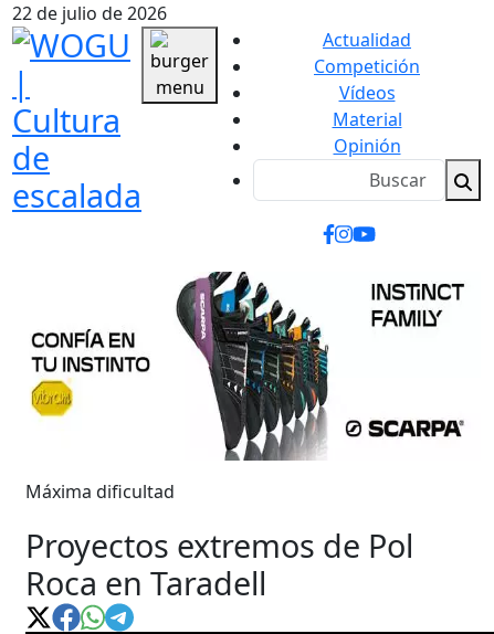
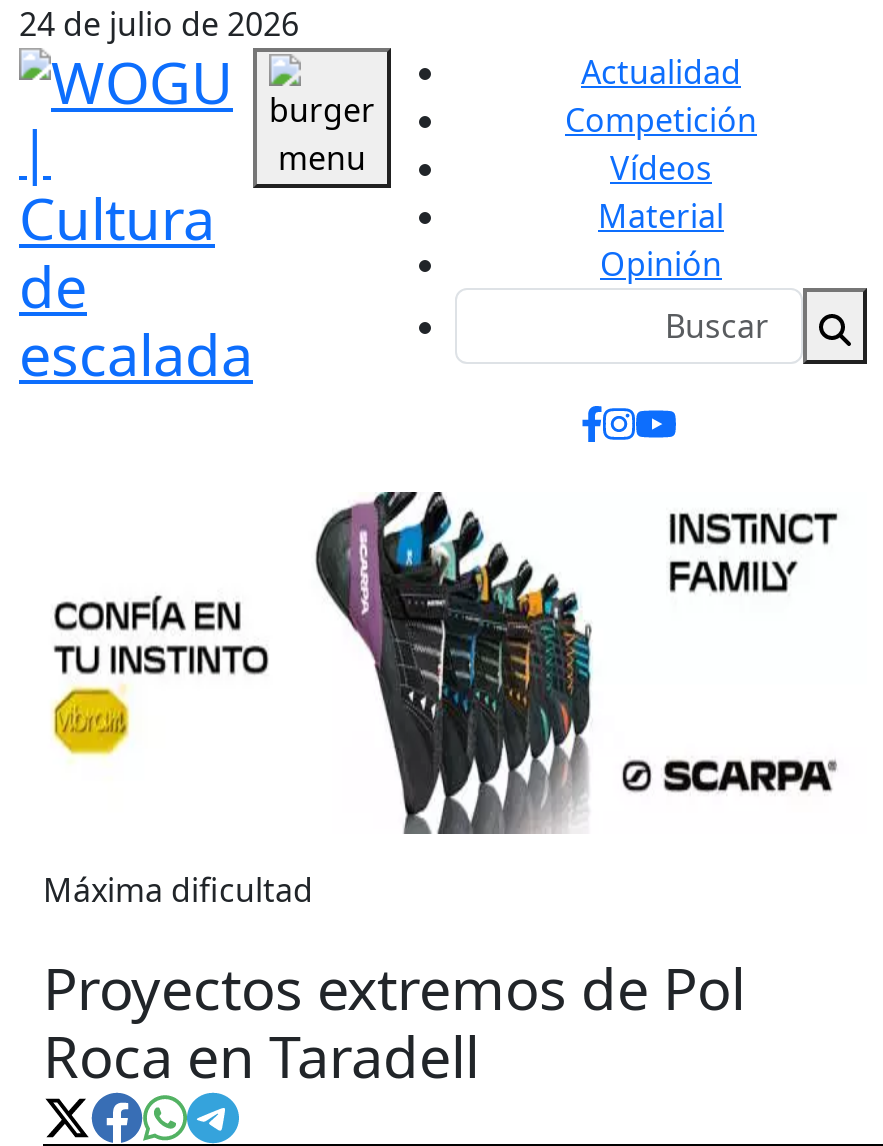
[12,1,167,25] 22 de julio de 2026 -> [19,2,299,46] 24 de julio de 2026

